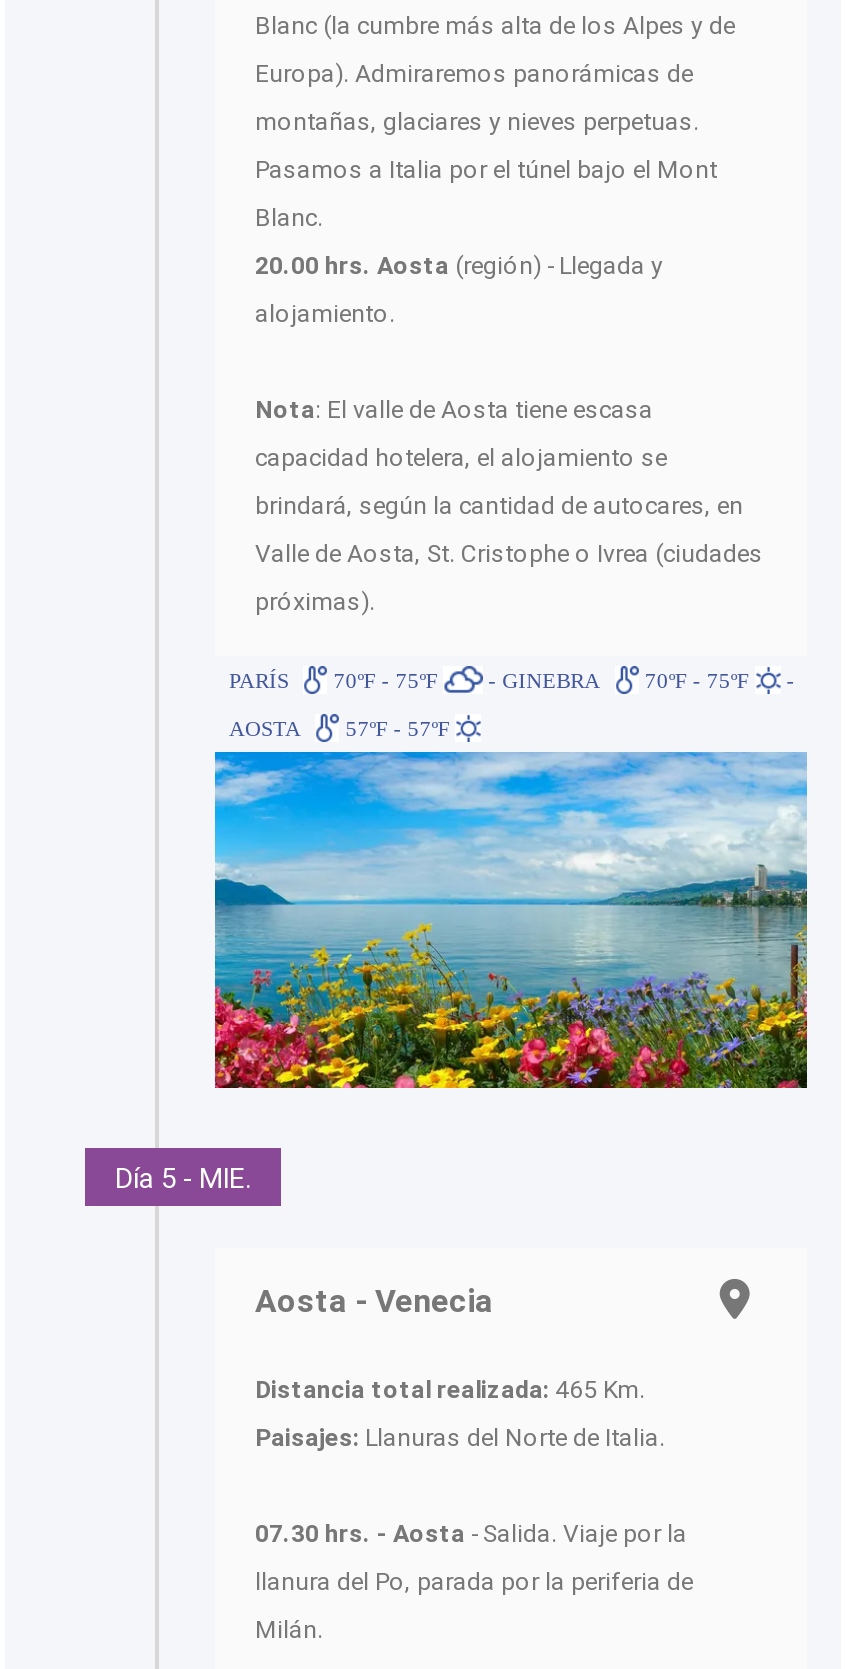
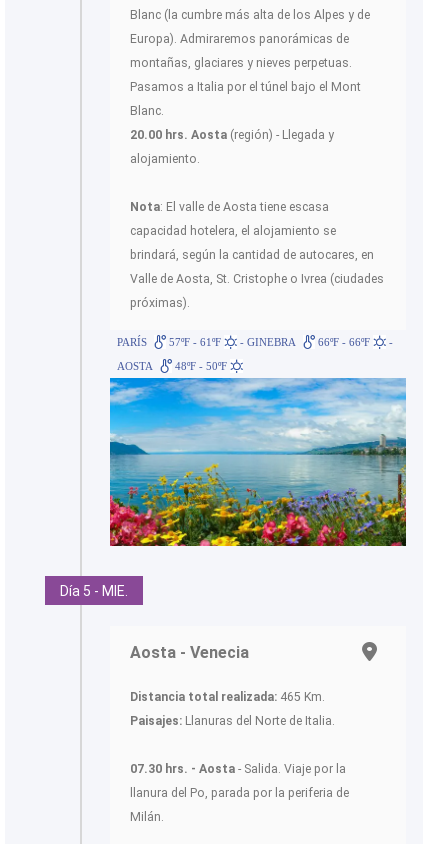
[327,667,443,691] 70ºF - 75ºF -> [166,336,224,348] 57ºF - 61ºF
[639,667,755,691] 70ºF - 75ºF -> [315,336,373,348] 66ºF - 66ºF
[229,715,455,739] AOSTA 57ºF - 57ºF -> [117,360,230,372] AOSTA 48ºF - 50ºF

